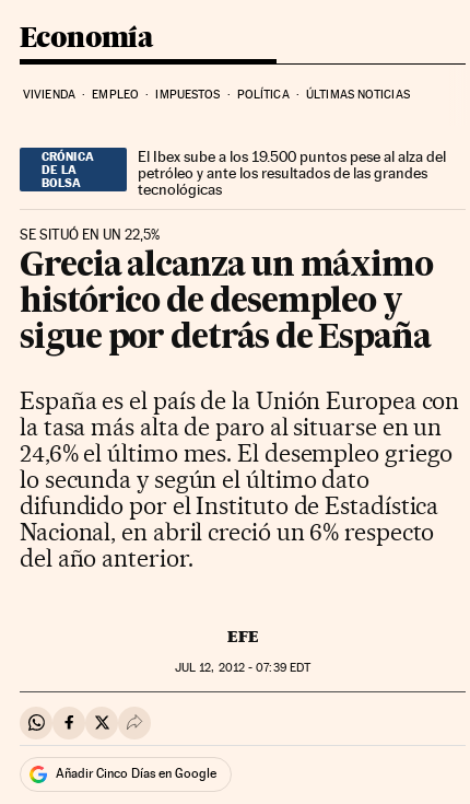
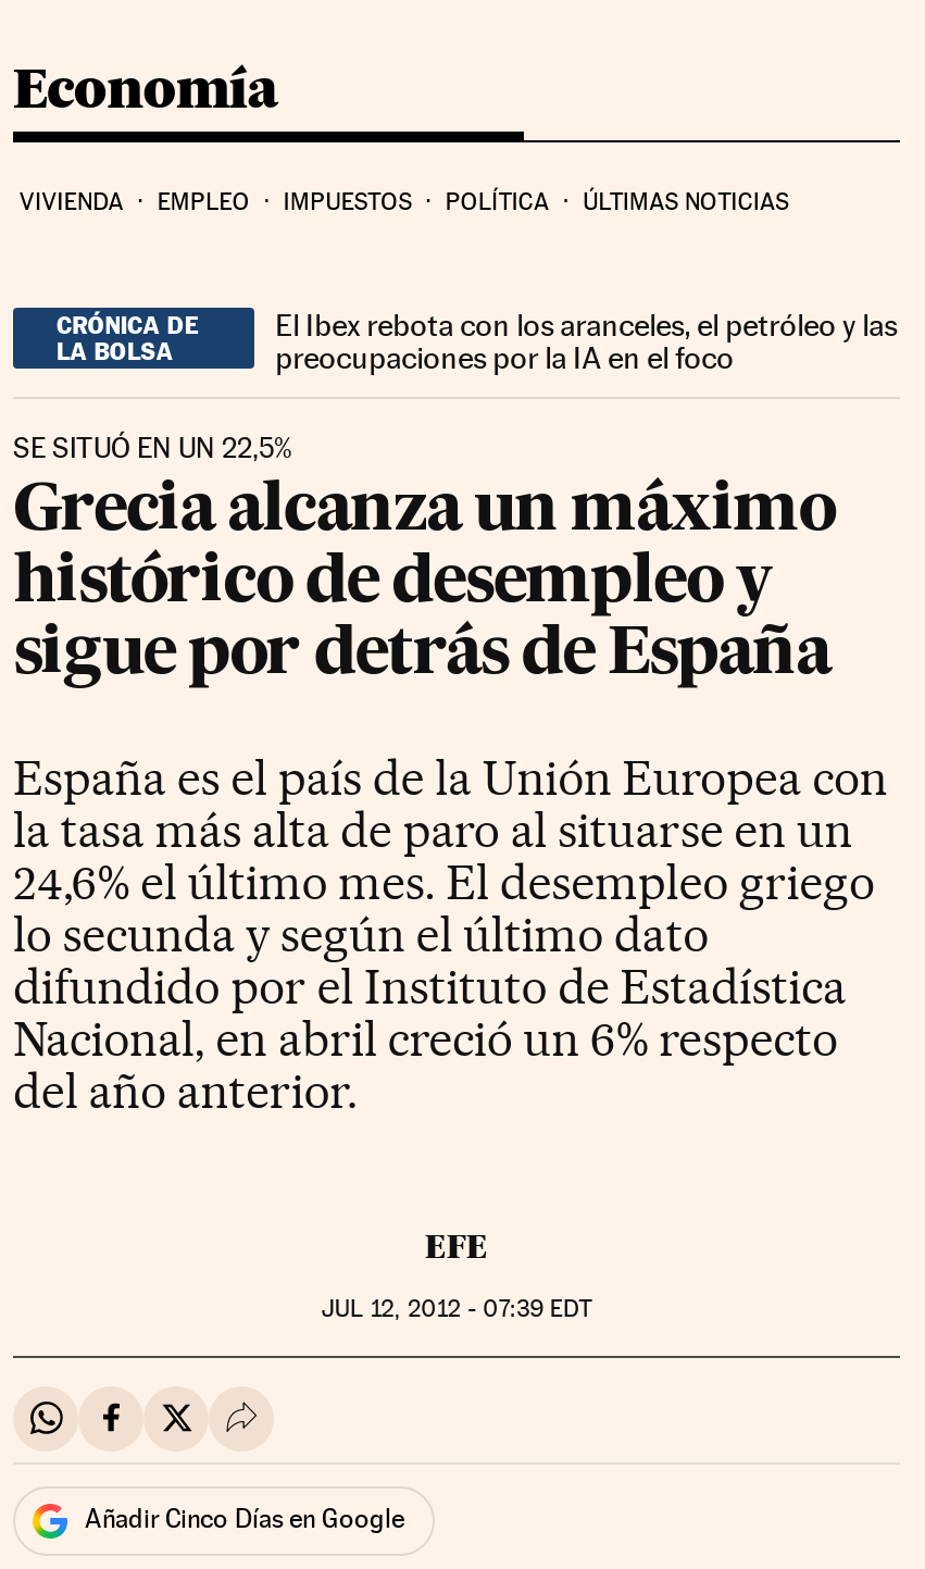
[138,147,446,198] El Ibex sube a los 19.500 puntos pese al alza del | petróleo y ante los resultados de las grandes | tecnológicas -> [275,307,897,374] El Ibex rebota con los aranceles, el petróleo y las | preocupaciones por la IA en el foco

